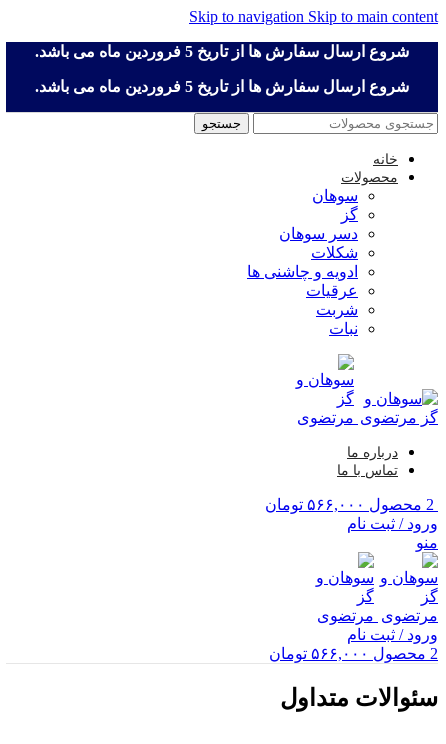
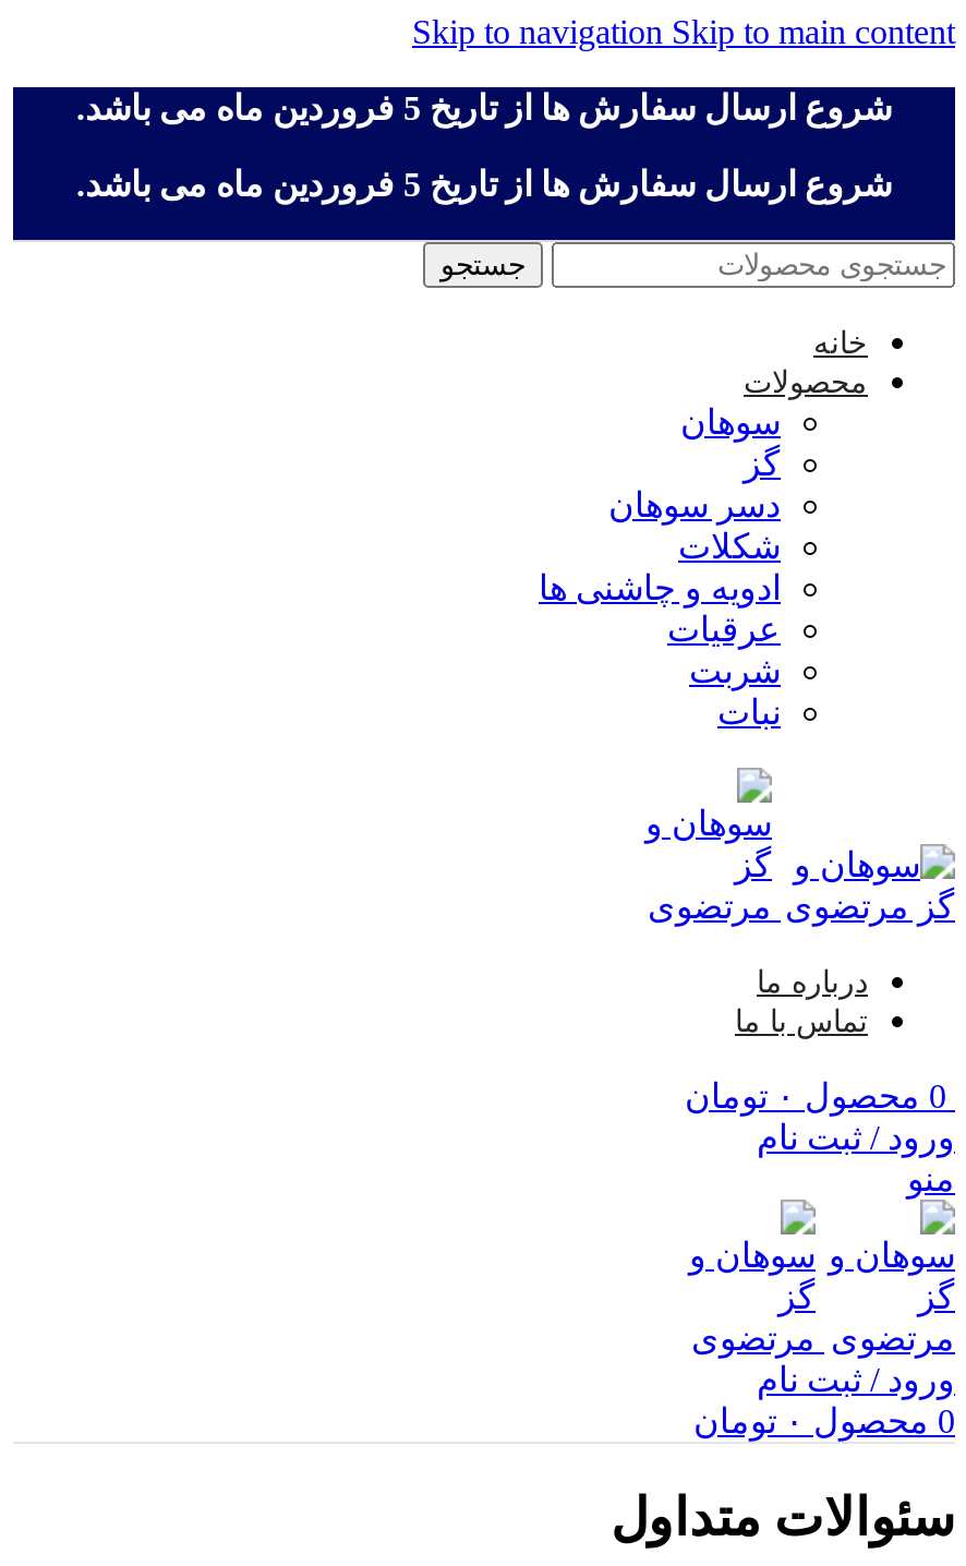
[265,496,434,513] 2 محصول ۵۶۶,۰۰۰ تومان -> [685,1077,946,1115] 0 محصول ۰ تومان
[269,645,438,662] 2 محصول ۵۶۶,۰۰۰ تومان -> [693,1402,955,1439] 0 محصول ۰ تومان

